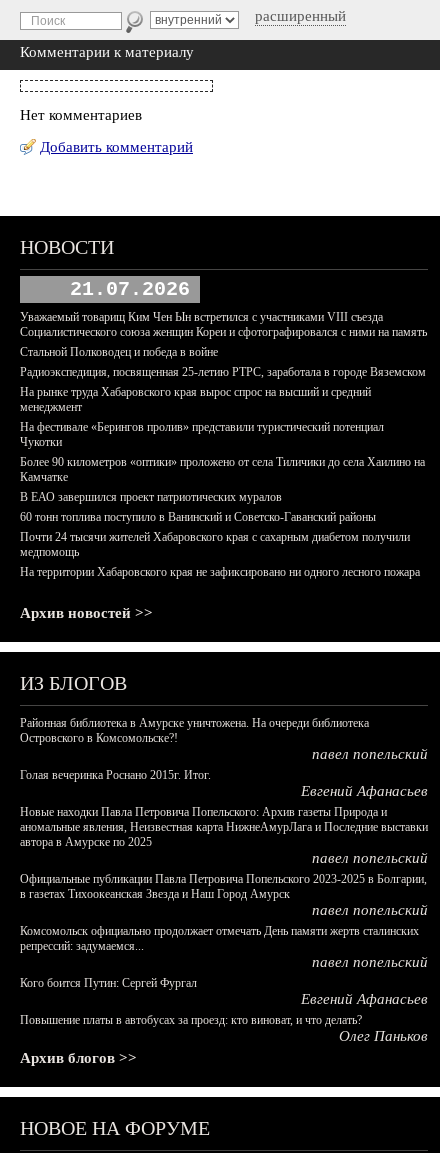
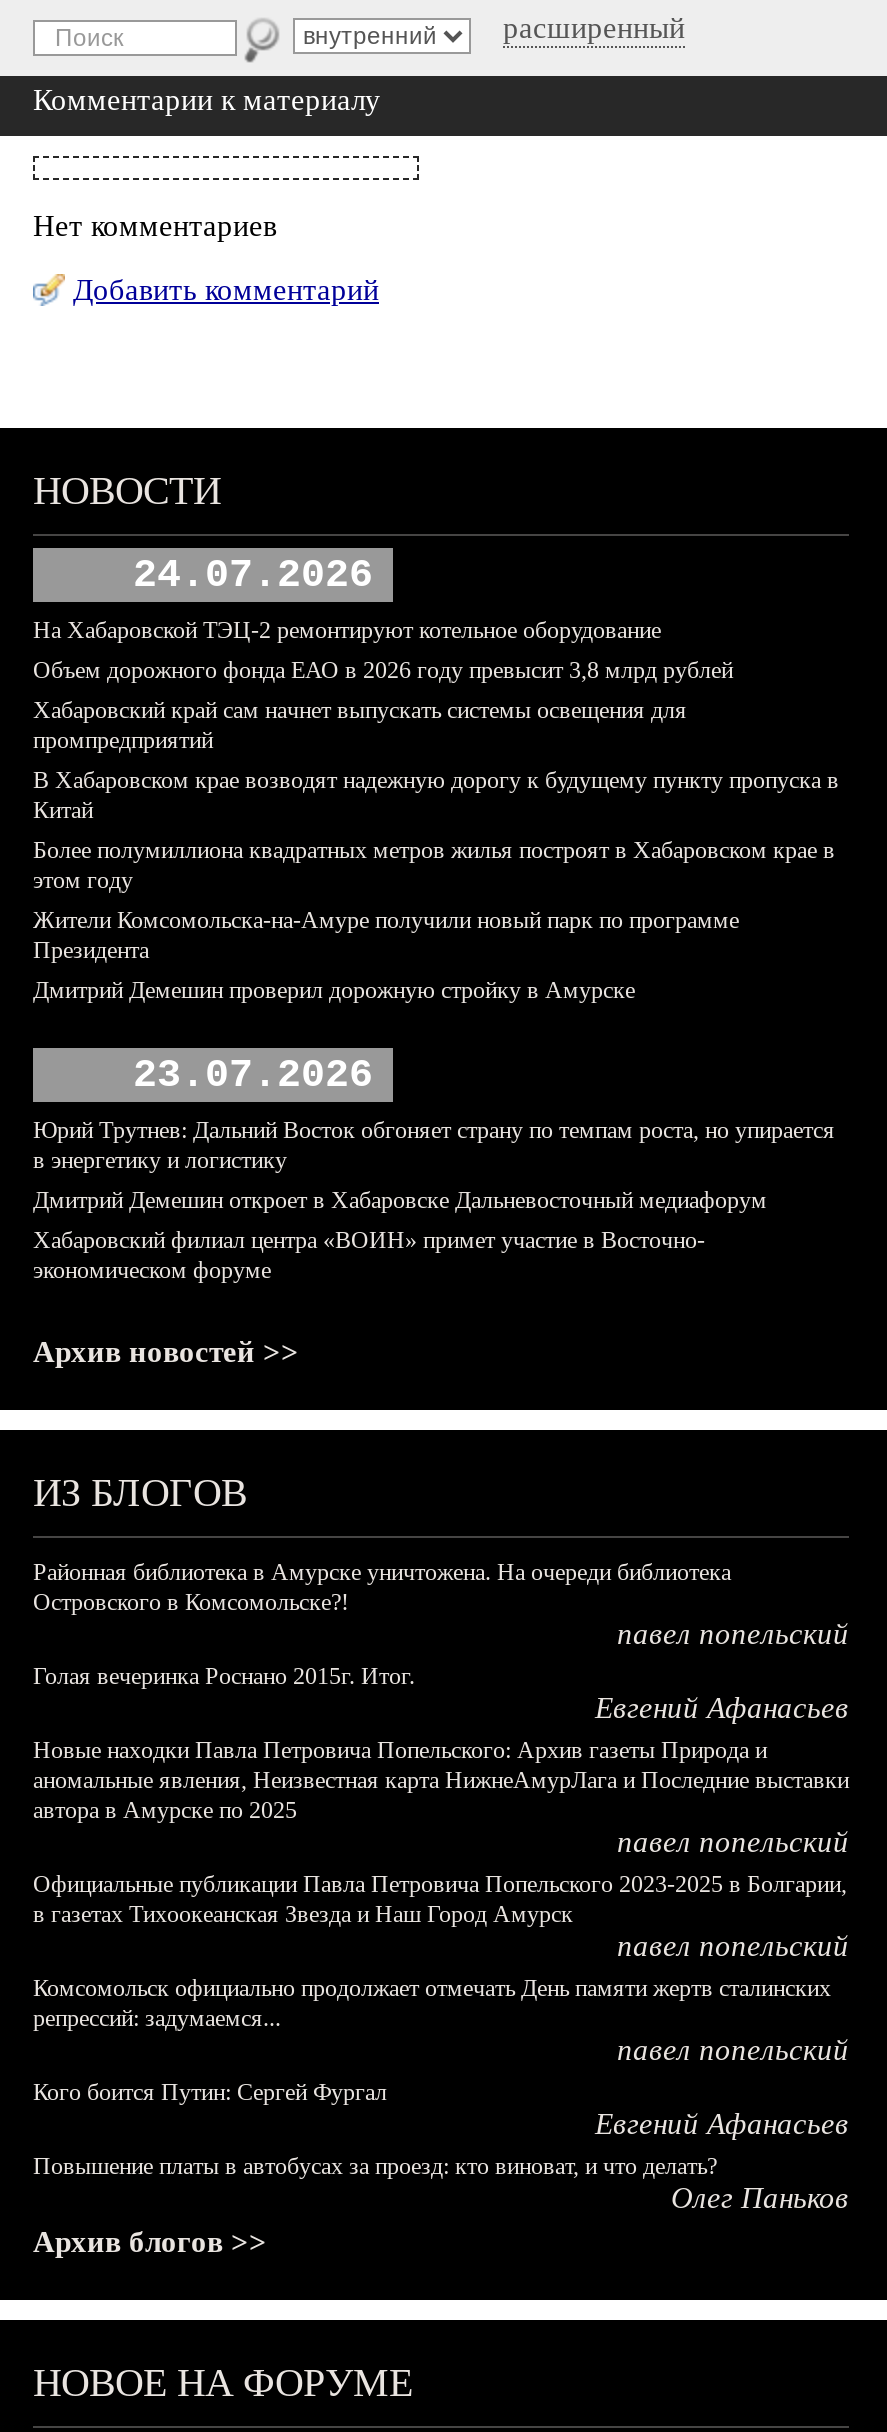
[20,278,427,579] 21.07.2026 | Уважаемый товарищ Ким Чен Ын встретился с участниками VIII съезда | Социалистического союза женщин Кореи и сфотографировался с ними на память | Стальной Полководец и победа в войне | Радиоэкспедиция, посвященная 25-летию РТРС, заработала в городе Вяземском | На рынке труда Хабаровского края вырос спрос на высший и средний | менеджмент | На фестивале «Берингов пролив» представили туристический потенциал | Чукотки | Более 90 километров «оптики» проложено от села Тиличики до села Хаилино на | Камчатке | В ЕАО завершился проект патриотических муралов | 60 тонн топлива поступило в Ванинский и Советско-Гаванский районы | Почти 24 тысячи жителей Хабаровского края с сахарным диабетом получили | медпомощь | На территории Хабаровского края не зафиксировано ни одного лесного пожара -> [33,552,839,1284] 24.07.2026 | На Хабаровской ТЭЦ-2 ремонтируют котельное оборудование | Объем дорожного фонда ЕАО в 2026 году превысит 3,8 млрд рублей | Хабаровский край сам начнет выпускать системы освещения для | промпредприятий | В Хабаровском крае возводят надежную дорогу к будущему пункту пропуска в | Китай | Более полумиллиона квадратных метров жилья построят в Хабаровском крае в | этом году | Жители Комсомольска-на-Амуре получили новый парк по программе | Президента | Дмитрий Демешин проверил дорожную стройку в Амурске | 23.07.2026 | Юрий Трутнев: Дальний Восток обгоняет страну по темпам роста, но упирается | в энергетику и логистику | Дмитрий Демешин откроет в Хабаровске Дальневосточный медиафорум | Хабаровский филиал центра «ВОИН» примет участие в Восточно- | экономическом форуме

